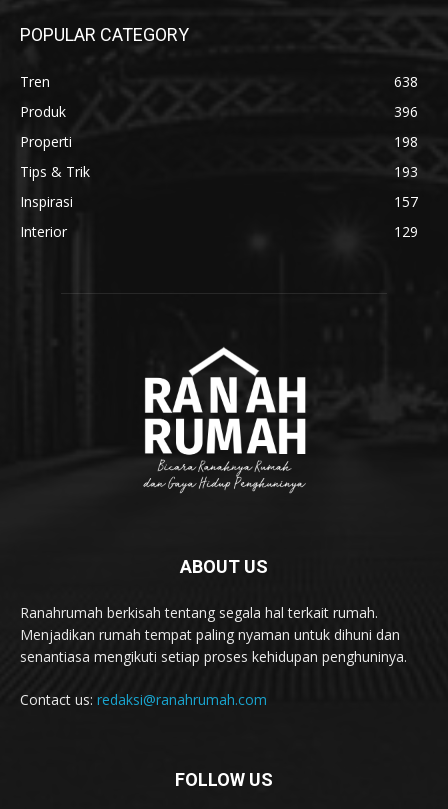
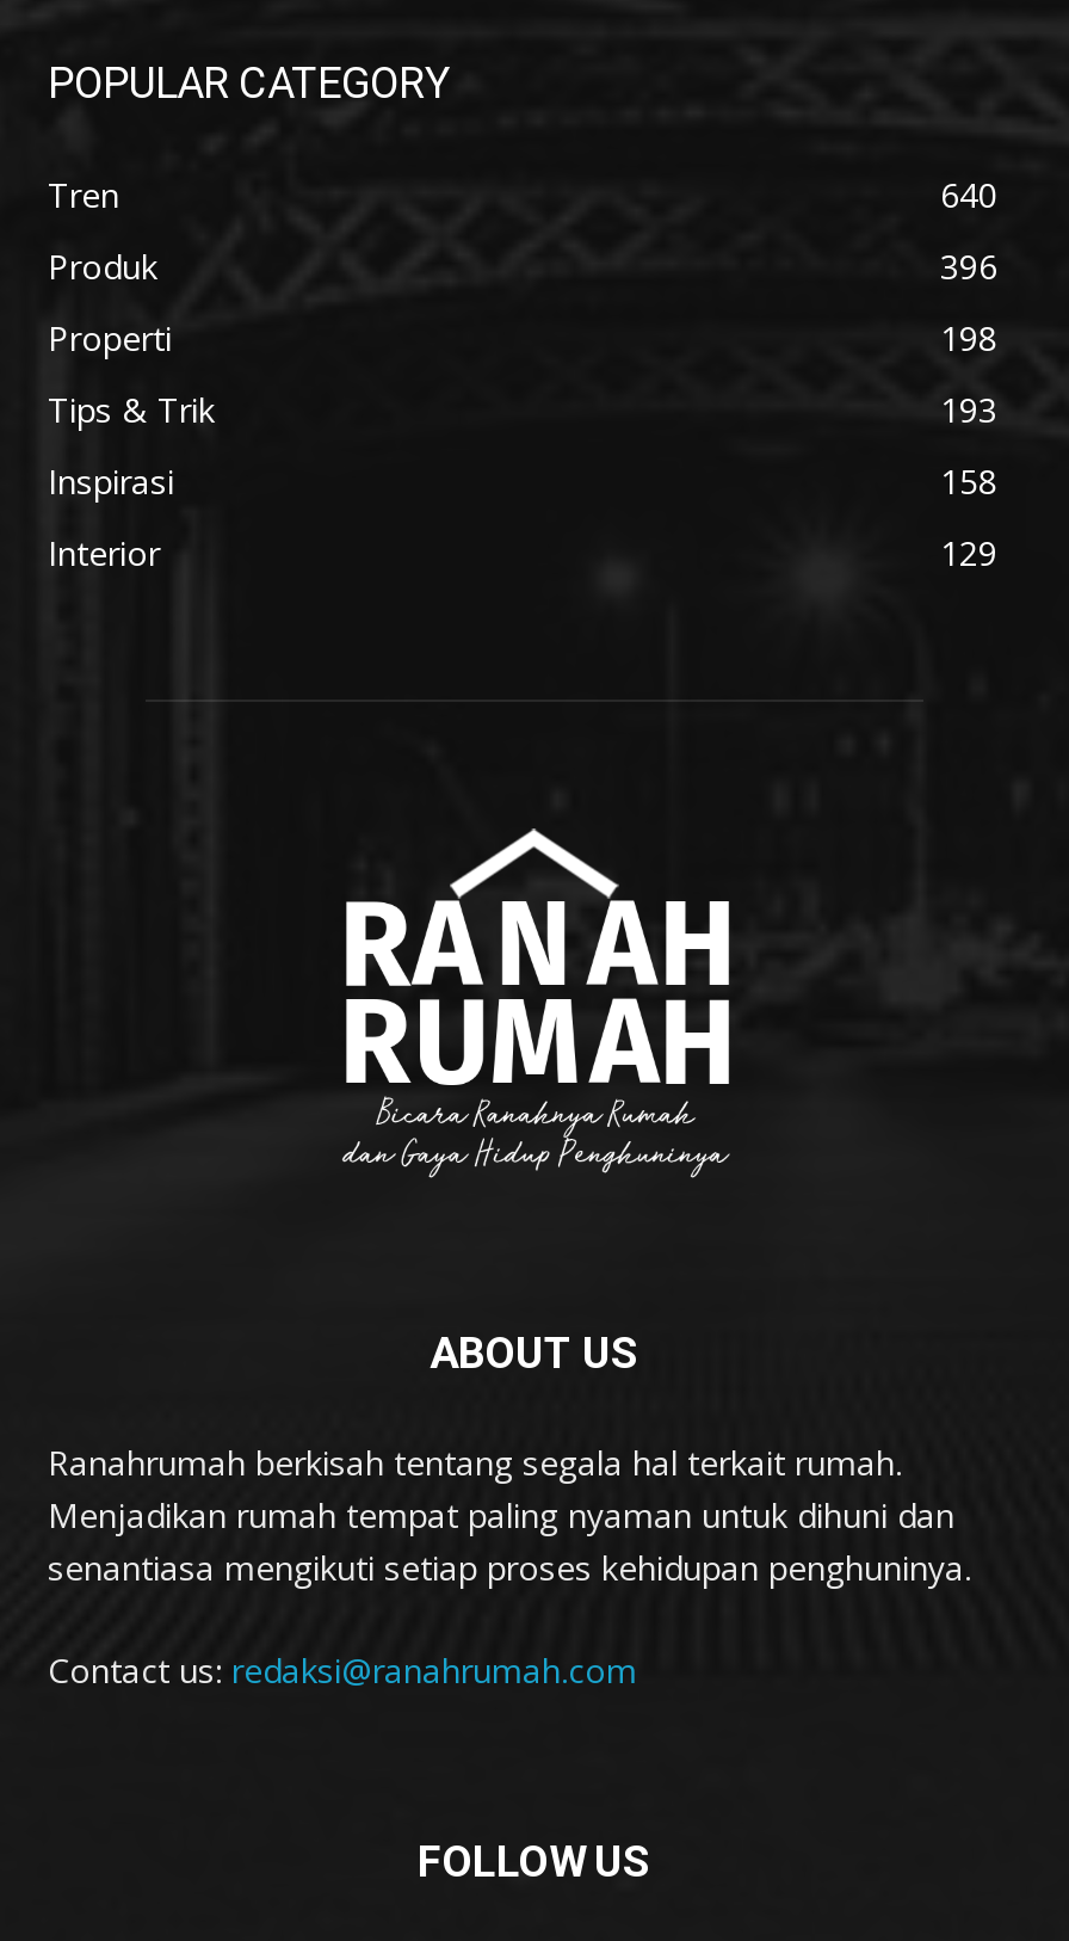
[394,72,418,91] 638 -> [940,172,997,217] 640
[394,192,418,211] 157 -> [940,459,997,504] 158

